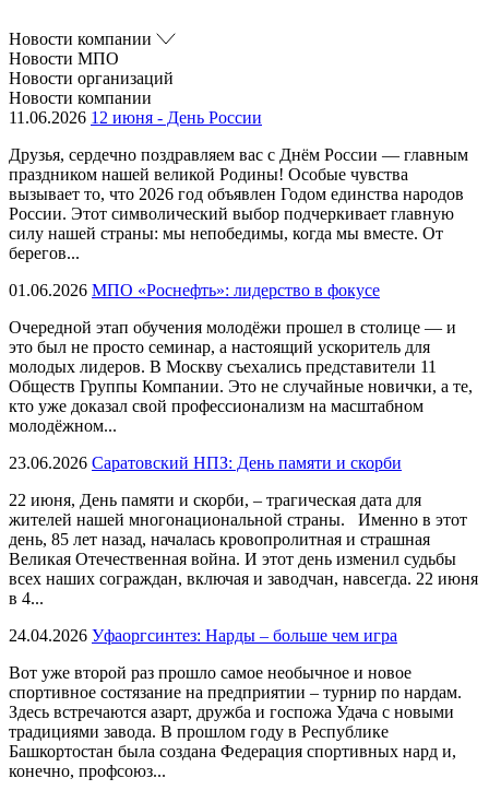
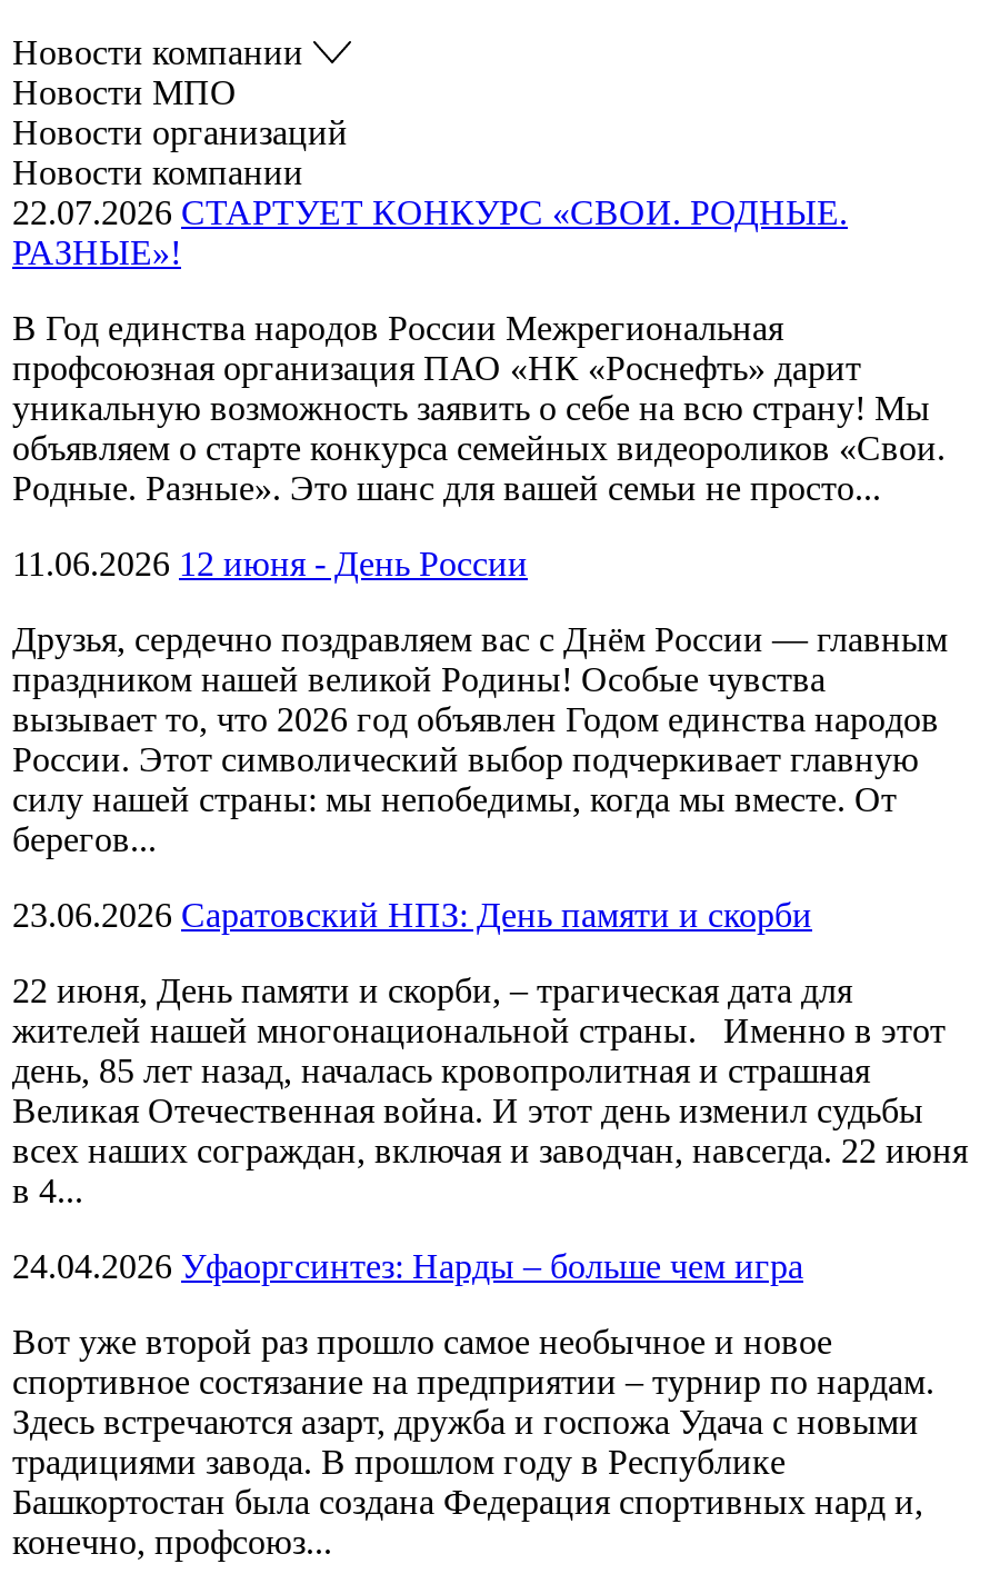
none -> [12,193,946,507] 22.07.2026 СТАРТУЕТ КОНКУРС «СВОИ. РОДНЫЕ. | РАЗНЫЕ»! | В Год единства народов России Межрегиональная | профсоюзная организация ПАО «НК «Роснефть» дарит | уникальную возможность заявить о себе на всю страну! Мы | объявляем о старте конкурса семейных видеороликов «Свои. | Родные. Разные». Это шанс для вашей семьи не просто...
moved [9,108,468,262] -> [12,545,948,858]: 11.06.2026 12 июня - День России | Друзья, сердечно поздравляем вас с Днём России — главным | праздником нашей великой Родины! Особые чувства | вызывает то, что 2026 год объявлен Годом единства народов | России. Этот символический выбор подчеркивает главную | силу нашей страны: мы непобедимы, когда мы вместе. От | берегов...
[9,281,473,435] 01.06.2026 МПО «Роснефть»: лидерство в фокусе | Очередной этап обучения молодёжи прошел в столице — и | это был не просто семинар, а настоящий ускоритель для | молодых лидеров. В Москву съехались представители 11 | Обществ Группы Компании. Это не случайные новички, а те, | кто уже доказал свой профессионализм на масштабном | молодёжном... -> none

